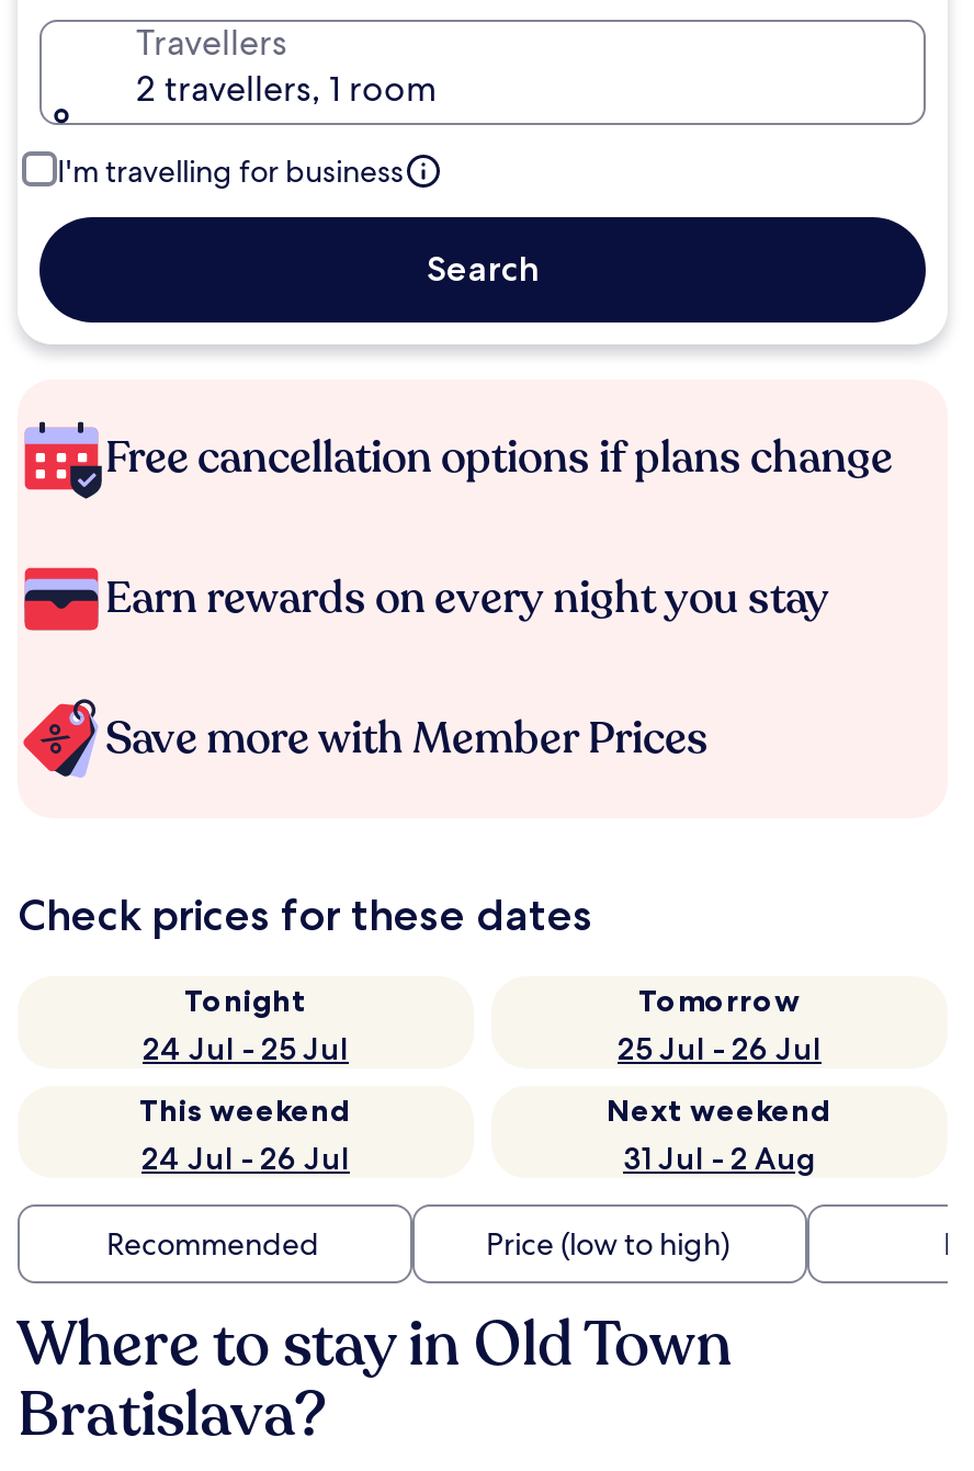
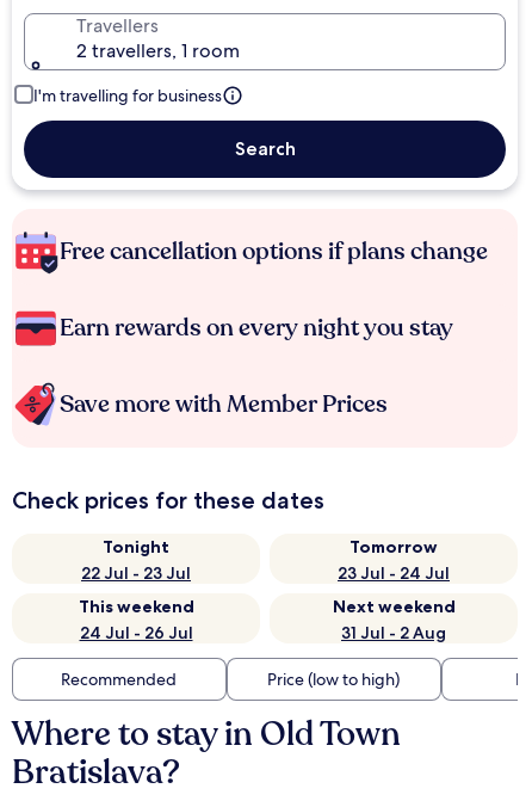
[143,1029,349,1068] 24 Jul - 25 Jul -> [81,562,191,584] 22 Jul - 23 Jul
[618,1029,822,1068] 25 Jul - 26 Jul -> [338,562,450,584] 23 Jul - 24 Jul

